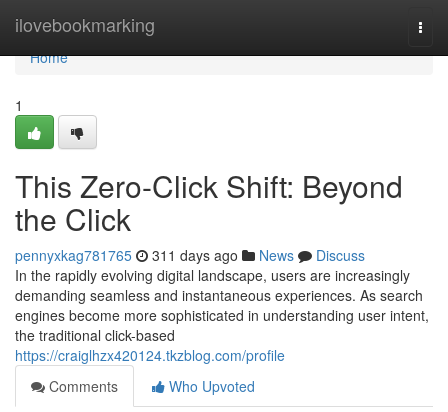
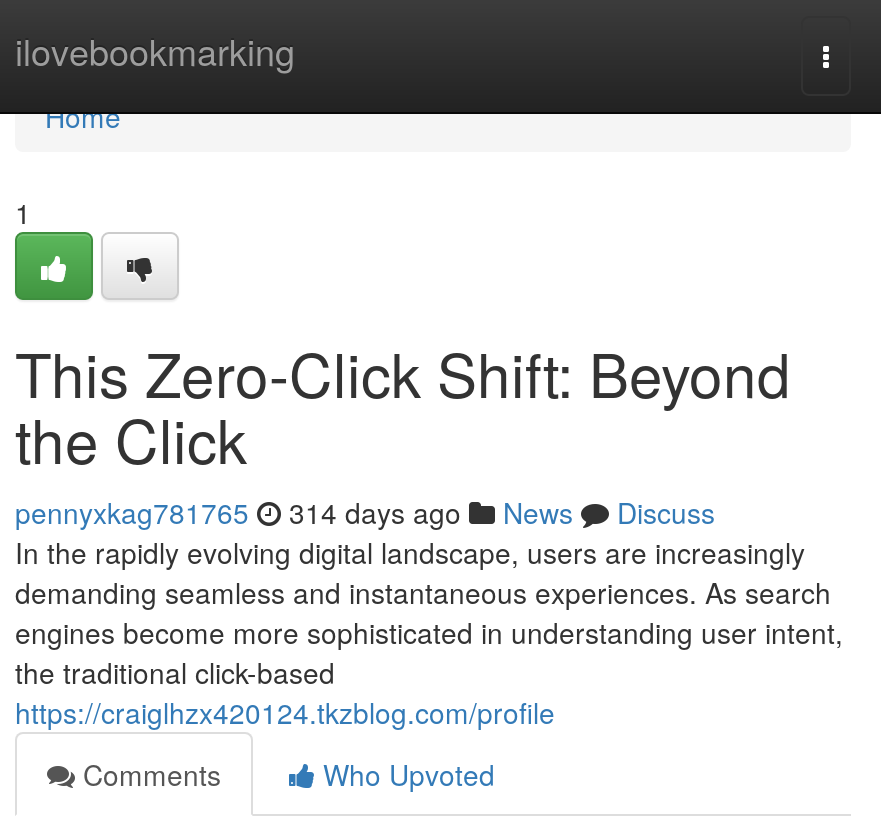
[15,245,365,265] pennyxkag781765 311 days ago News Discuss -> [15,492,715,532] pennyxkag781765 314 days ago News Discuss

